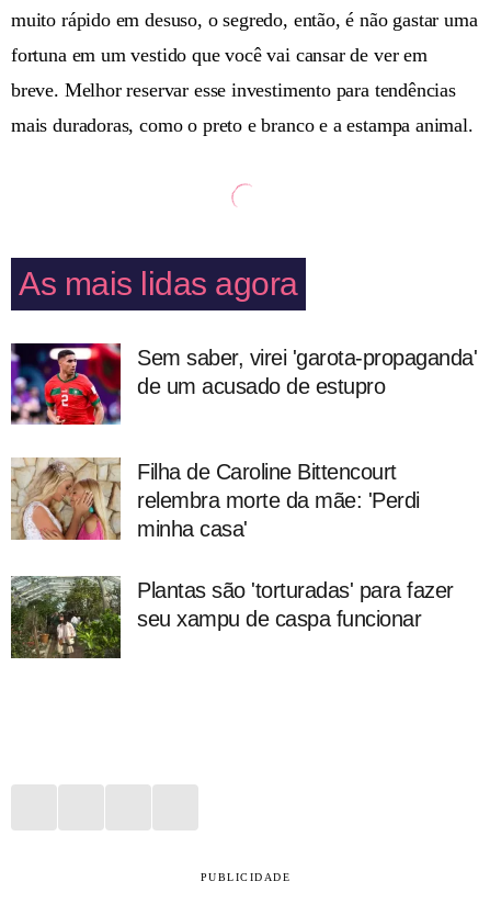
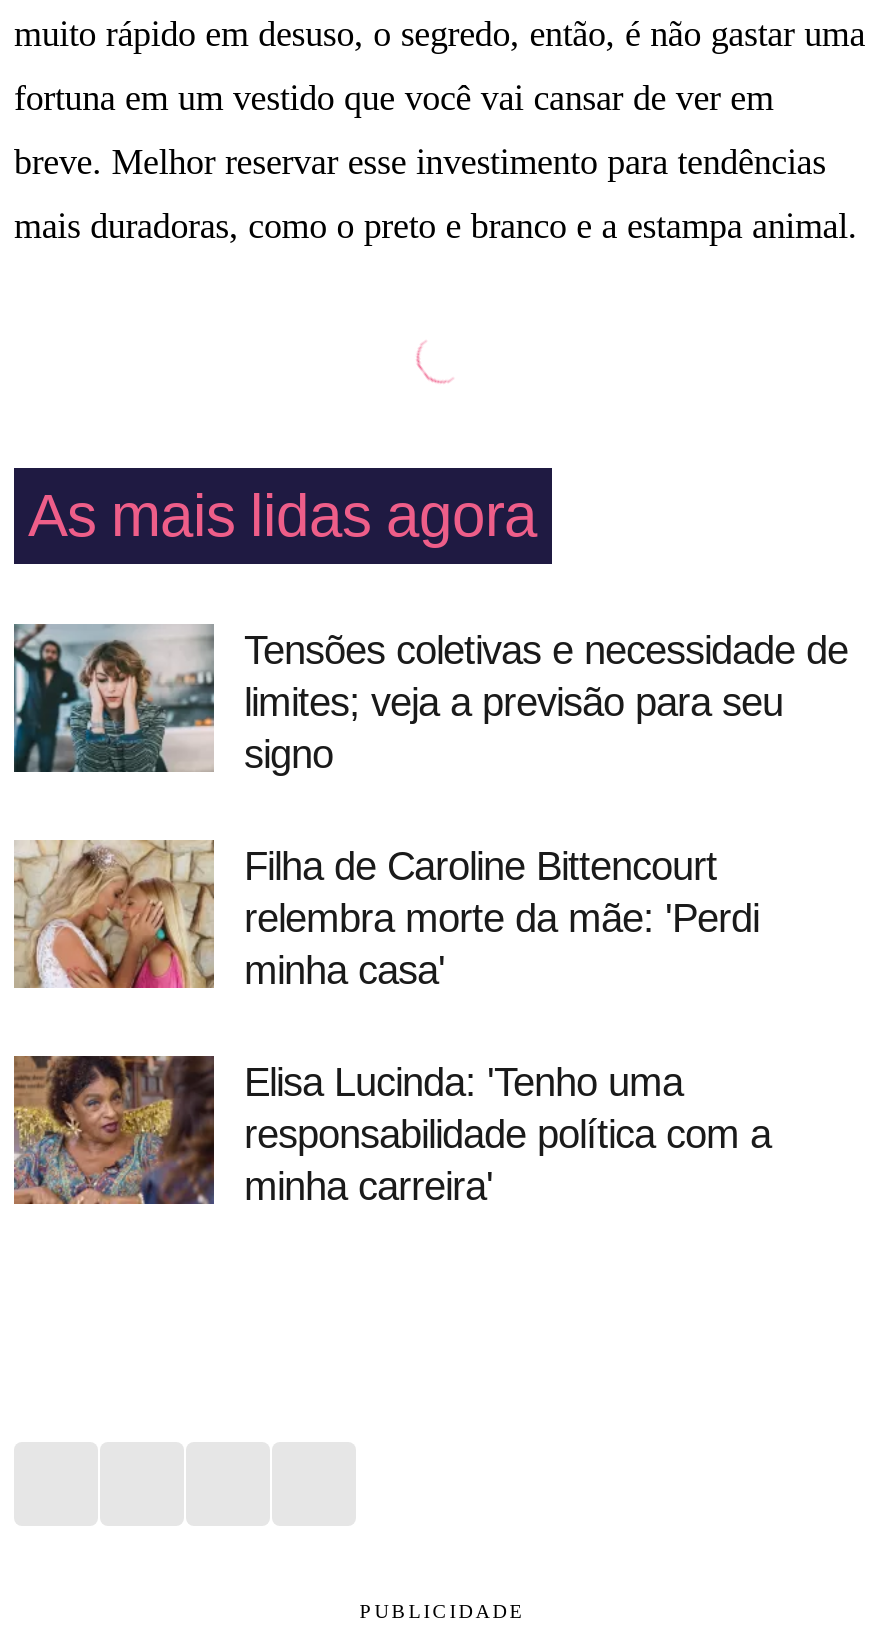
[10,342,477,426] [image] | Sem saber, virei 'garota-propaganda' | de um acusado de estupro -> [12,622,848,775] [image] | Tensões coletivas e necessidade de | limites; veja a previsão para seu | signo
[10,576,453,659] [image] | Plantas são 'torturadas' para fazer | seu xampu de caspa funcionar -> [12,1056,771,1207] [image] | Elisa Lucinda: 'Tenho uma | responsabilidade política com a | minha carreira'

